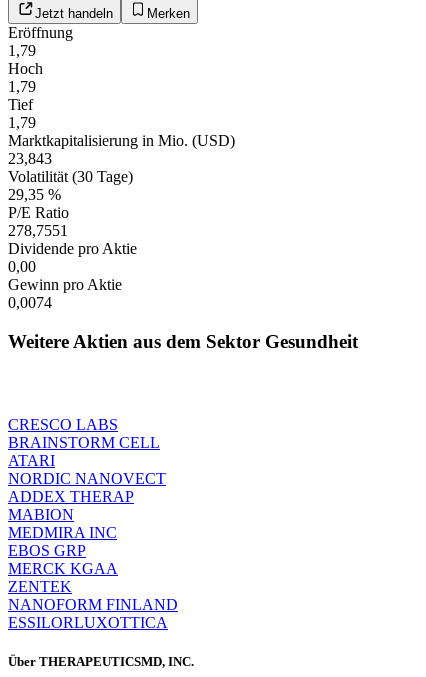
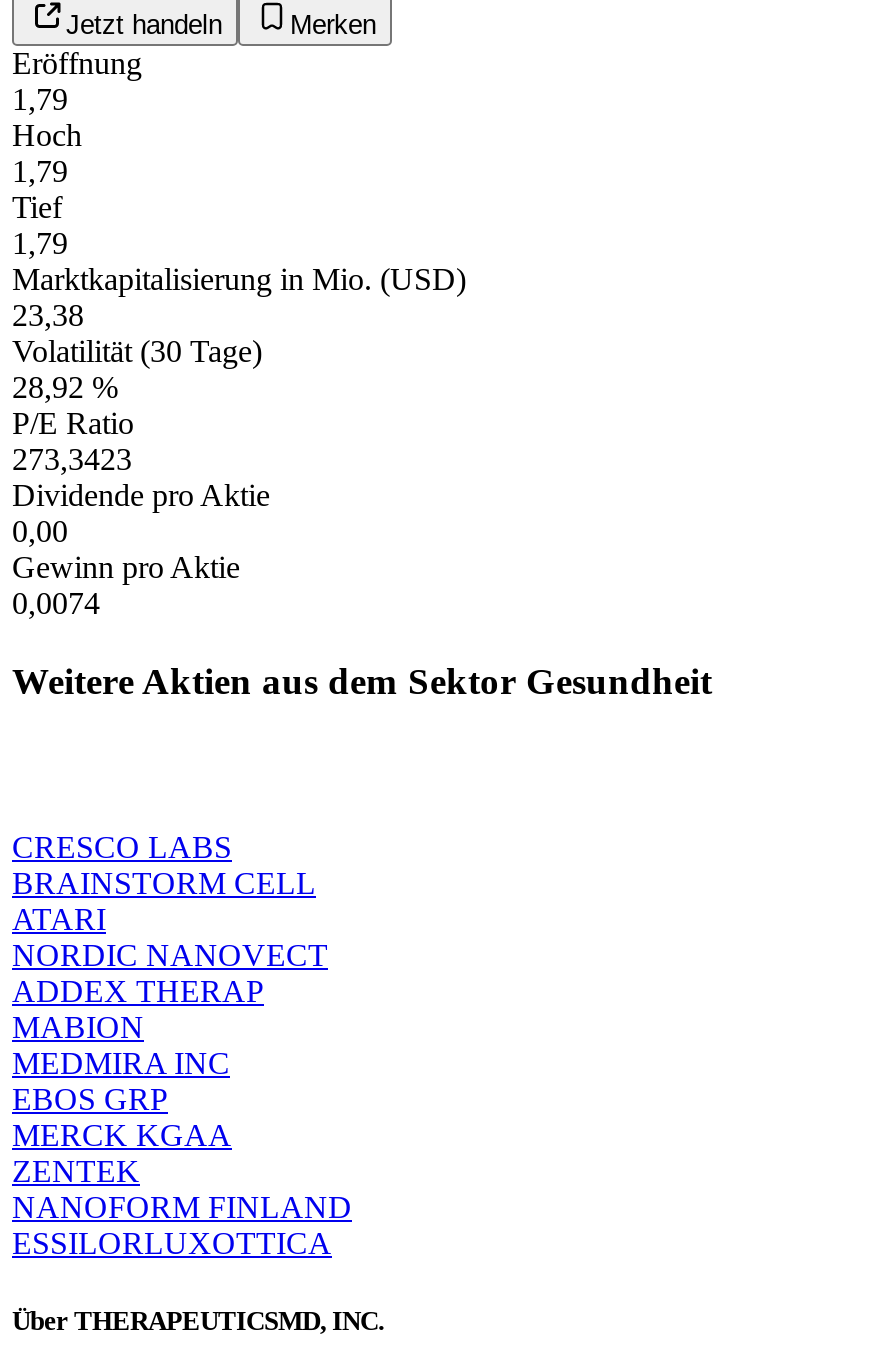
[8,150,52,167] 23,843 -> [12,298,84,332] 23,38
[8,186,61,203] 29,35 % -> [12,370,118,404] 28,92 %
[8,222,68,239] 278,7551 -> [12,442,132,476] 273,3423

